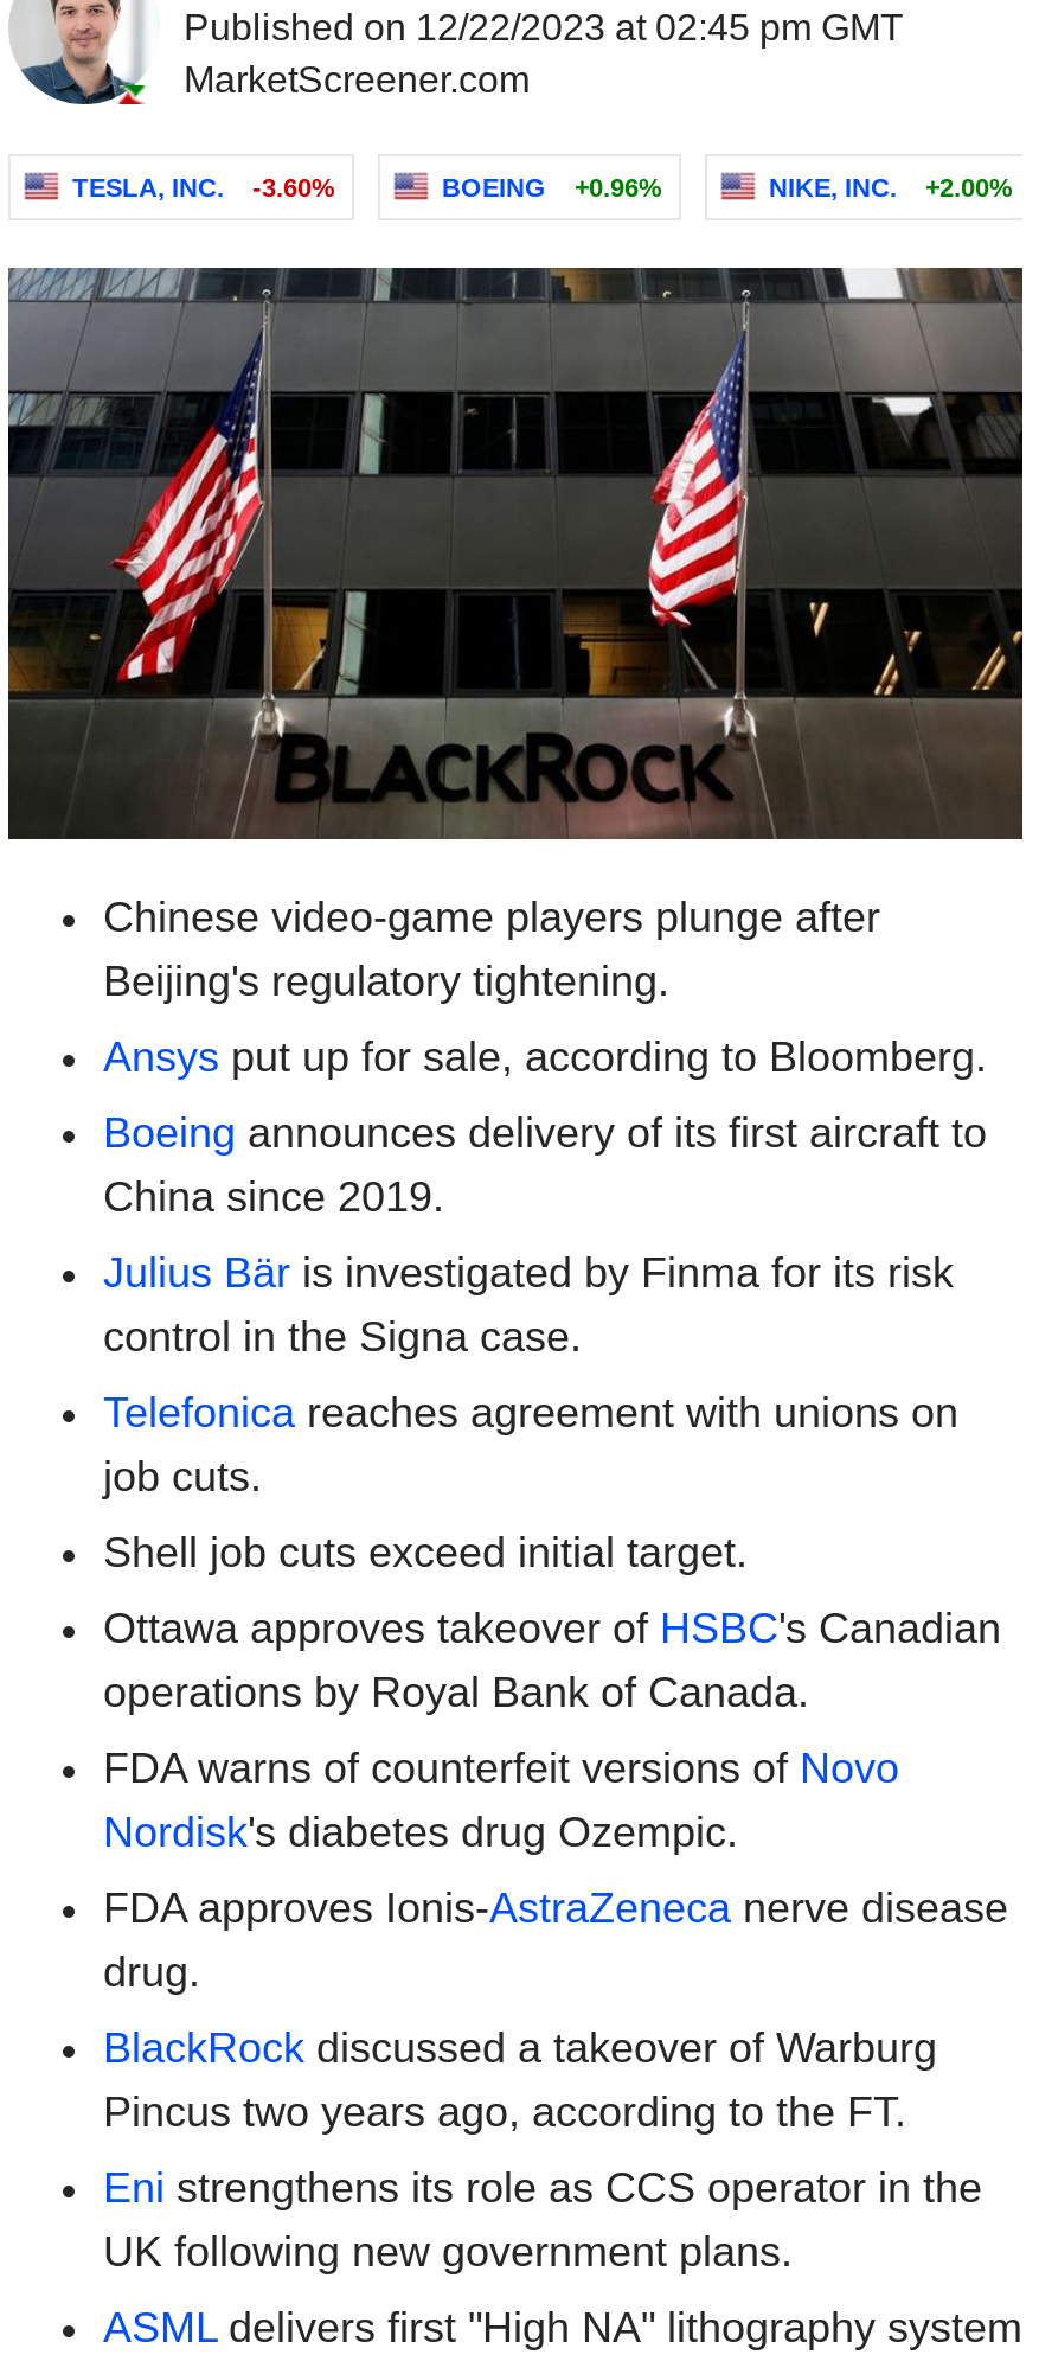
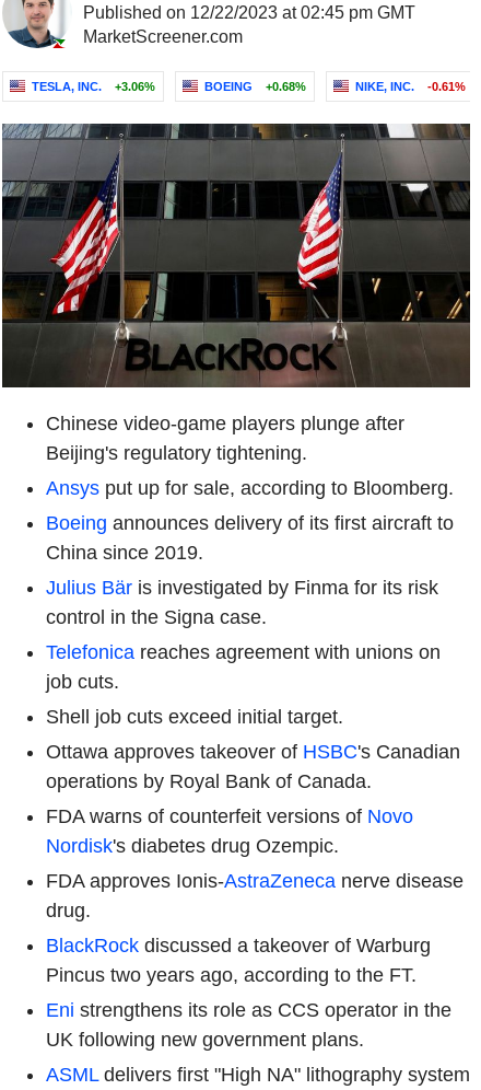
[72,173,335,201] TESLA, INC. -3.60% -> [32,80,155,93] TESLA, INC. +3.06%
[442,173,662,201] BOEING +0.96% -> [204,80,306,93] BOEING +0.68%
[769,173,1013,201] NIKE, INC. +2.00% -> [355,80,466,93] NIKE, INC. -0.61%

